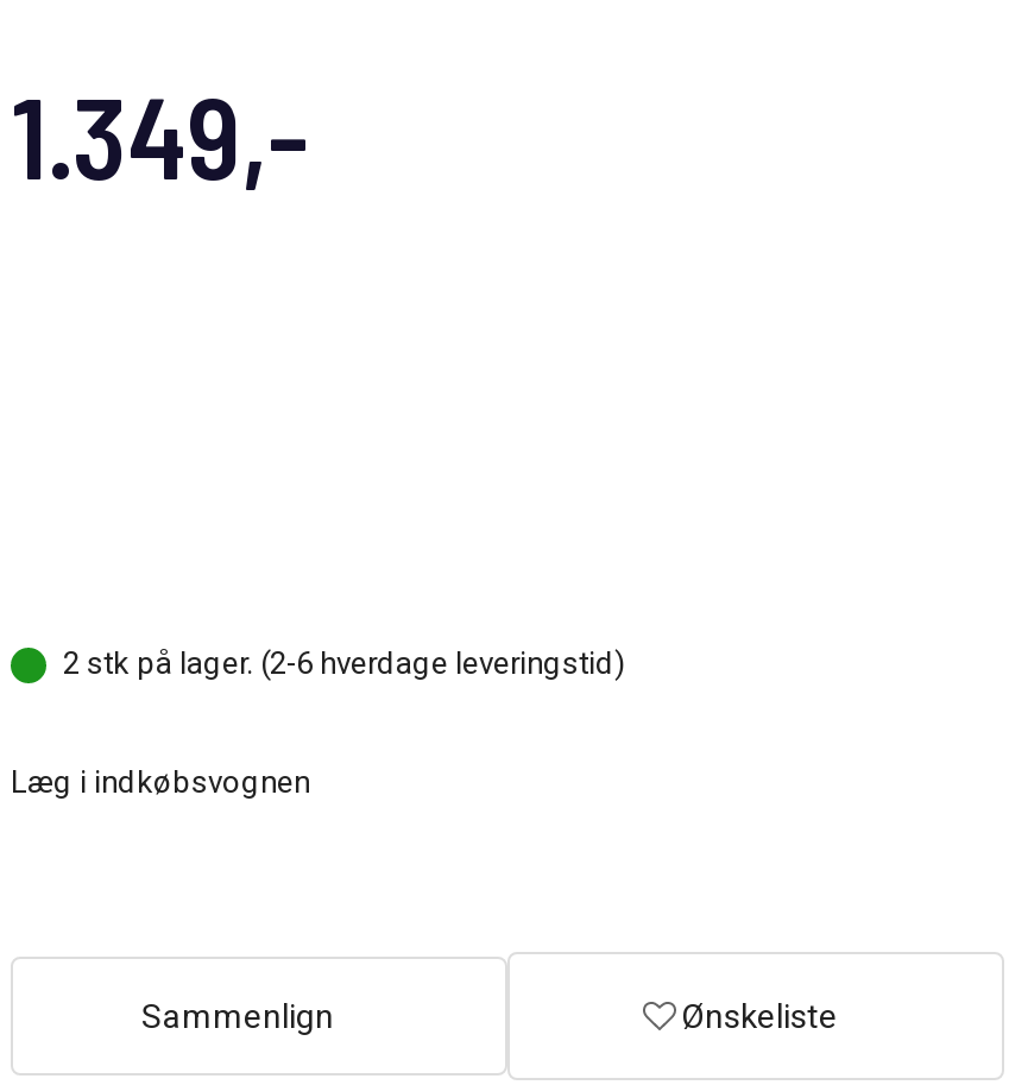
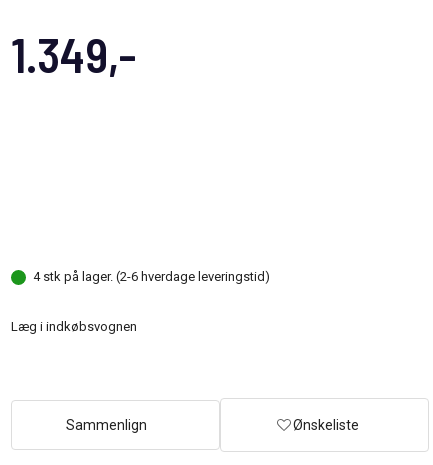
[63,646,626,682] 2 stk på lager. (2-6 hverdage leveringstid) -> [33,269,270,284] 4 stk på lager. (2-6 hverdage leveringstid)

